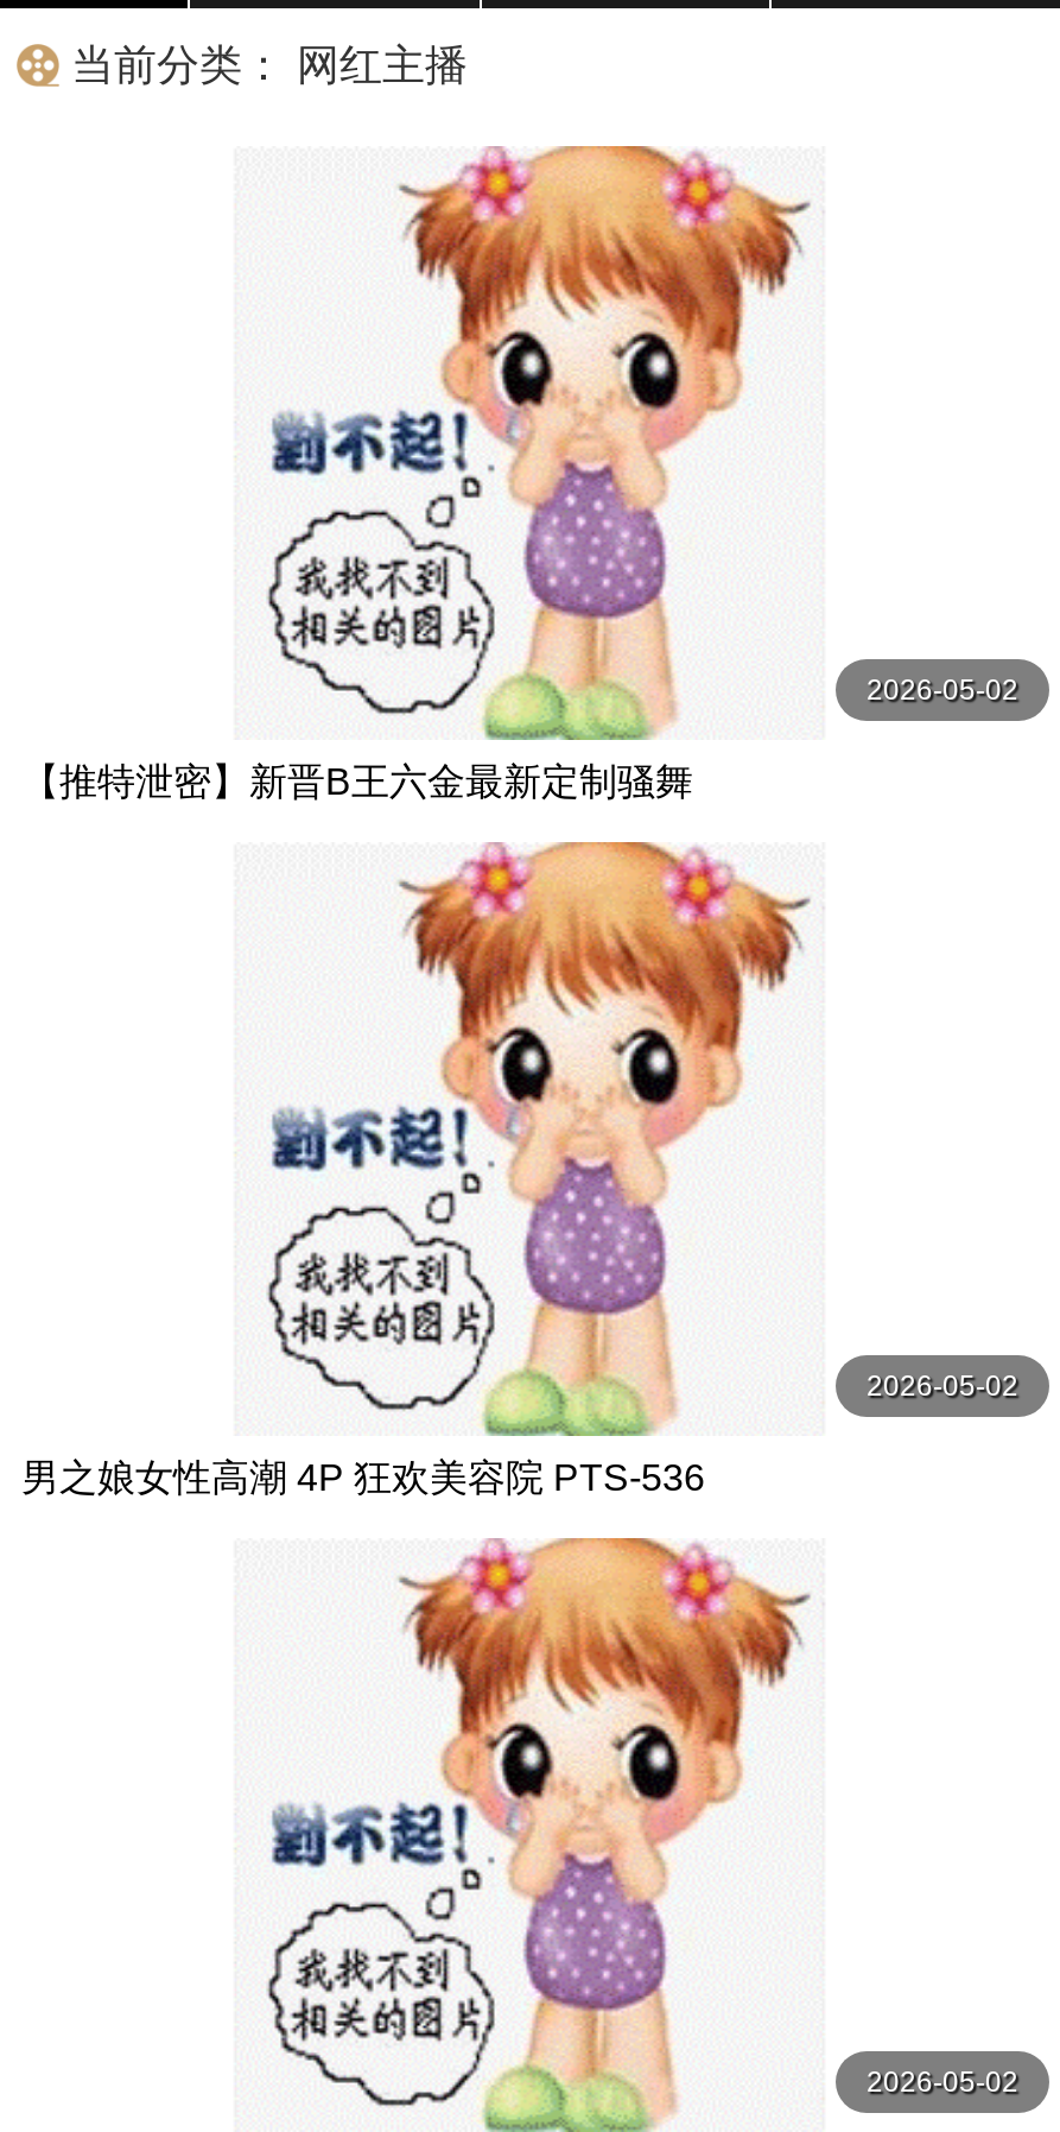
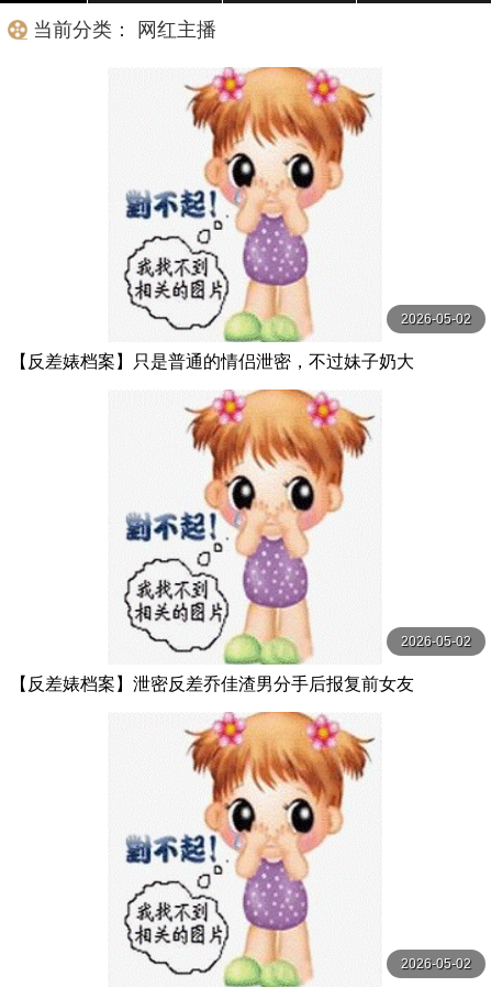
[21,761,693,802] 【推特泄密】新晋B王六金最新定制骚舞 -> [10,352,414,371] 【反差婊档案】只是普通的情侣泄密，不过妹子奶大
[21,1457,705,1498] 男之娘女性高潮 4P 狂欢美容院 PTS-536 -> [10,675,414,693] 【反差婊档案】泄密反差乔佳渣男分手后报复前女友

